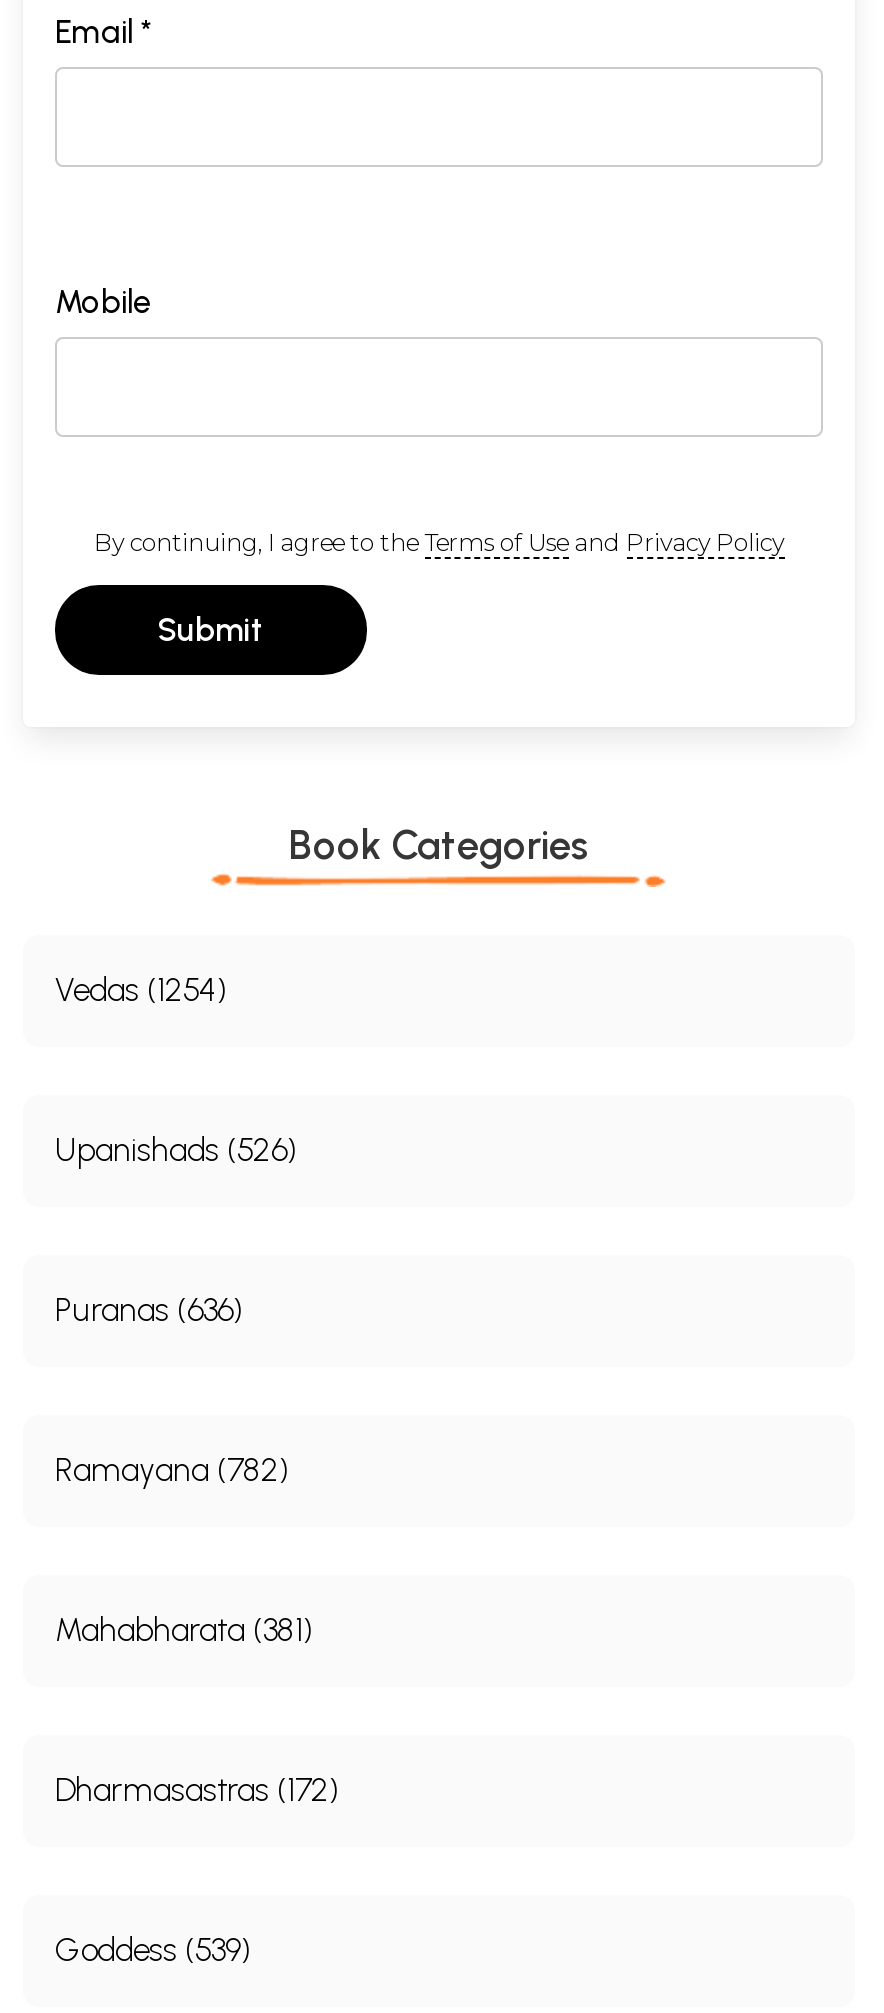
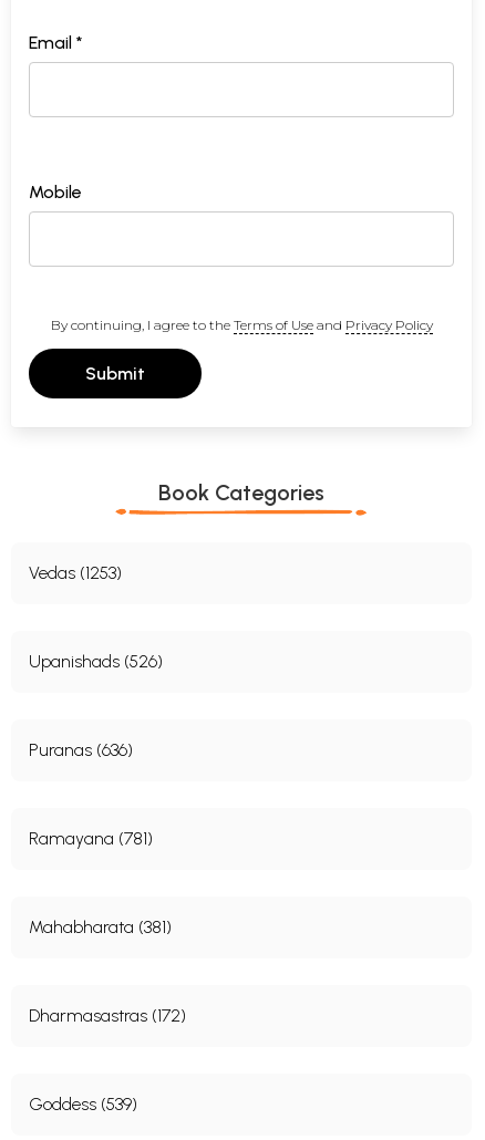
[55,971,227,1009] Vedas (1254) -> [29,562,122,583] Vedas (1253)
[55,1451,289,1489] Ramayana (782) -> [29,828,153,849] Ramayana (781)

